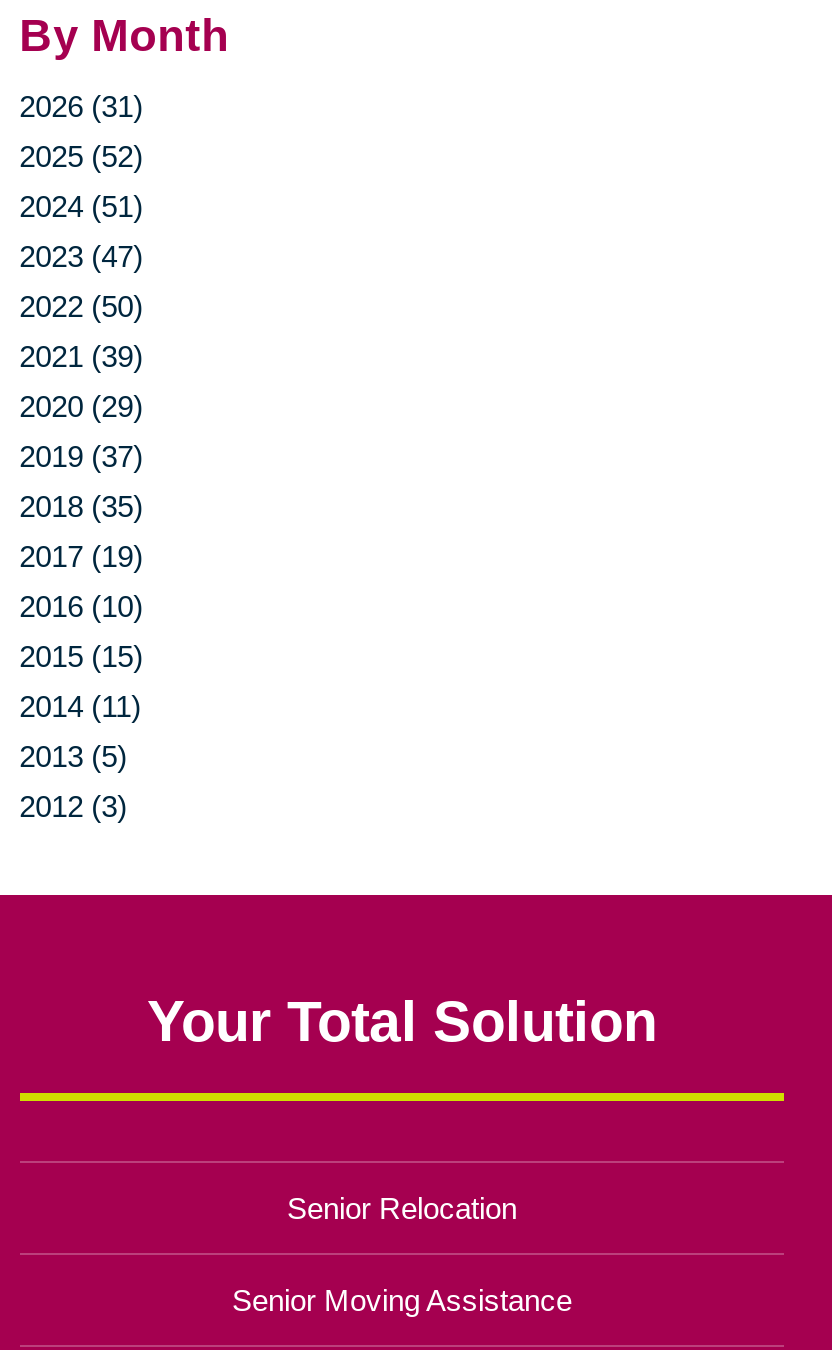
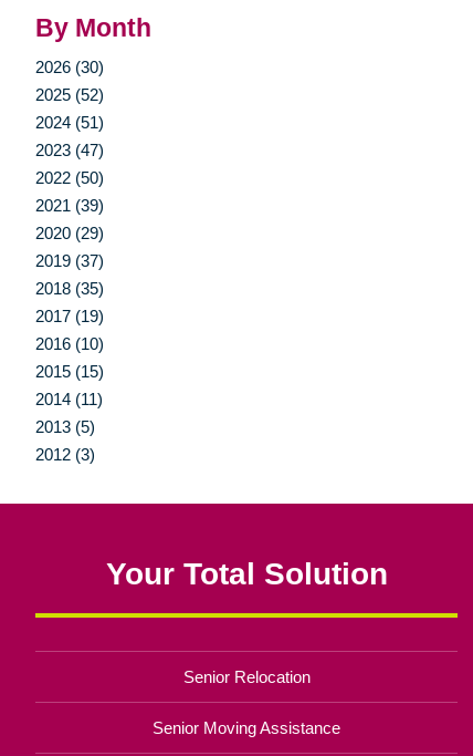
[19,88,143,122] 2026 (31) -> [35,57,104,76] 2026 (30)

